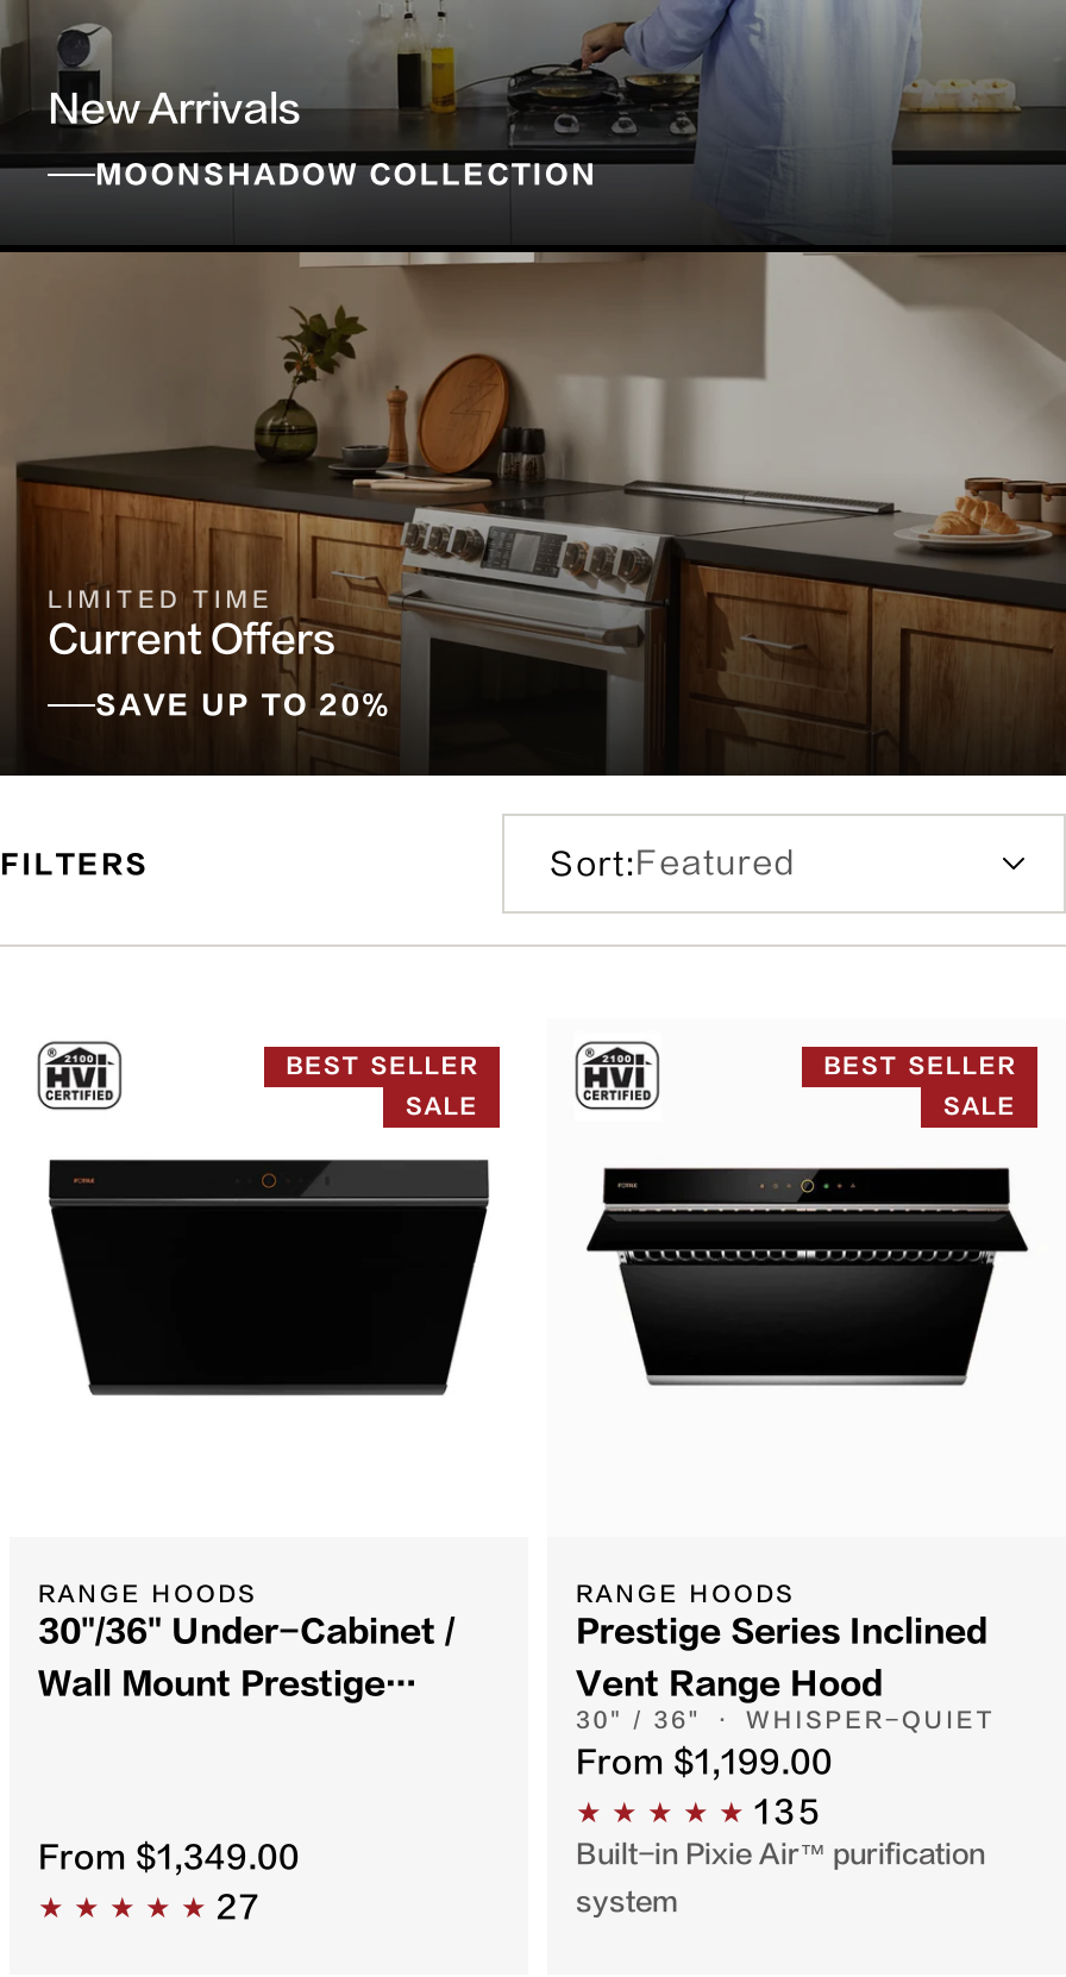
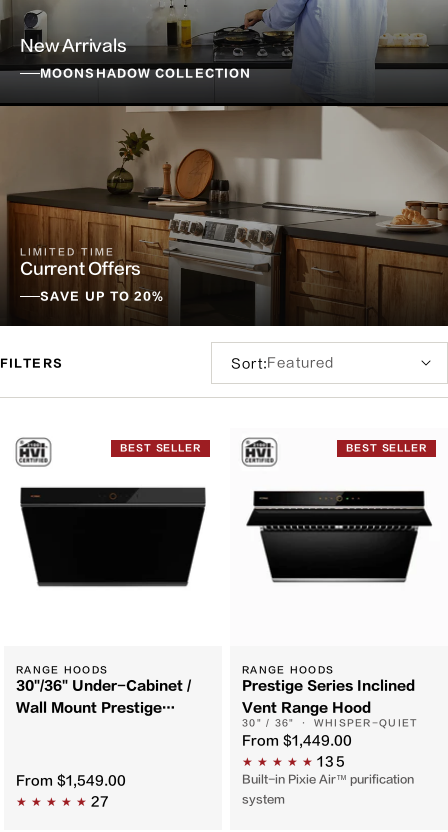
[405,1094,478,1121] SALE -> none
[943,1094,1016,1121] SALE -> none
[576,1744,833,1782] From $1,199.00 -> [242,733,352,749] From $1,449.00
[38,1839,300,1877] From $1,349.00 -> [16,773,126,789] From $1,549.00

